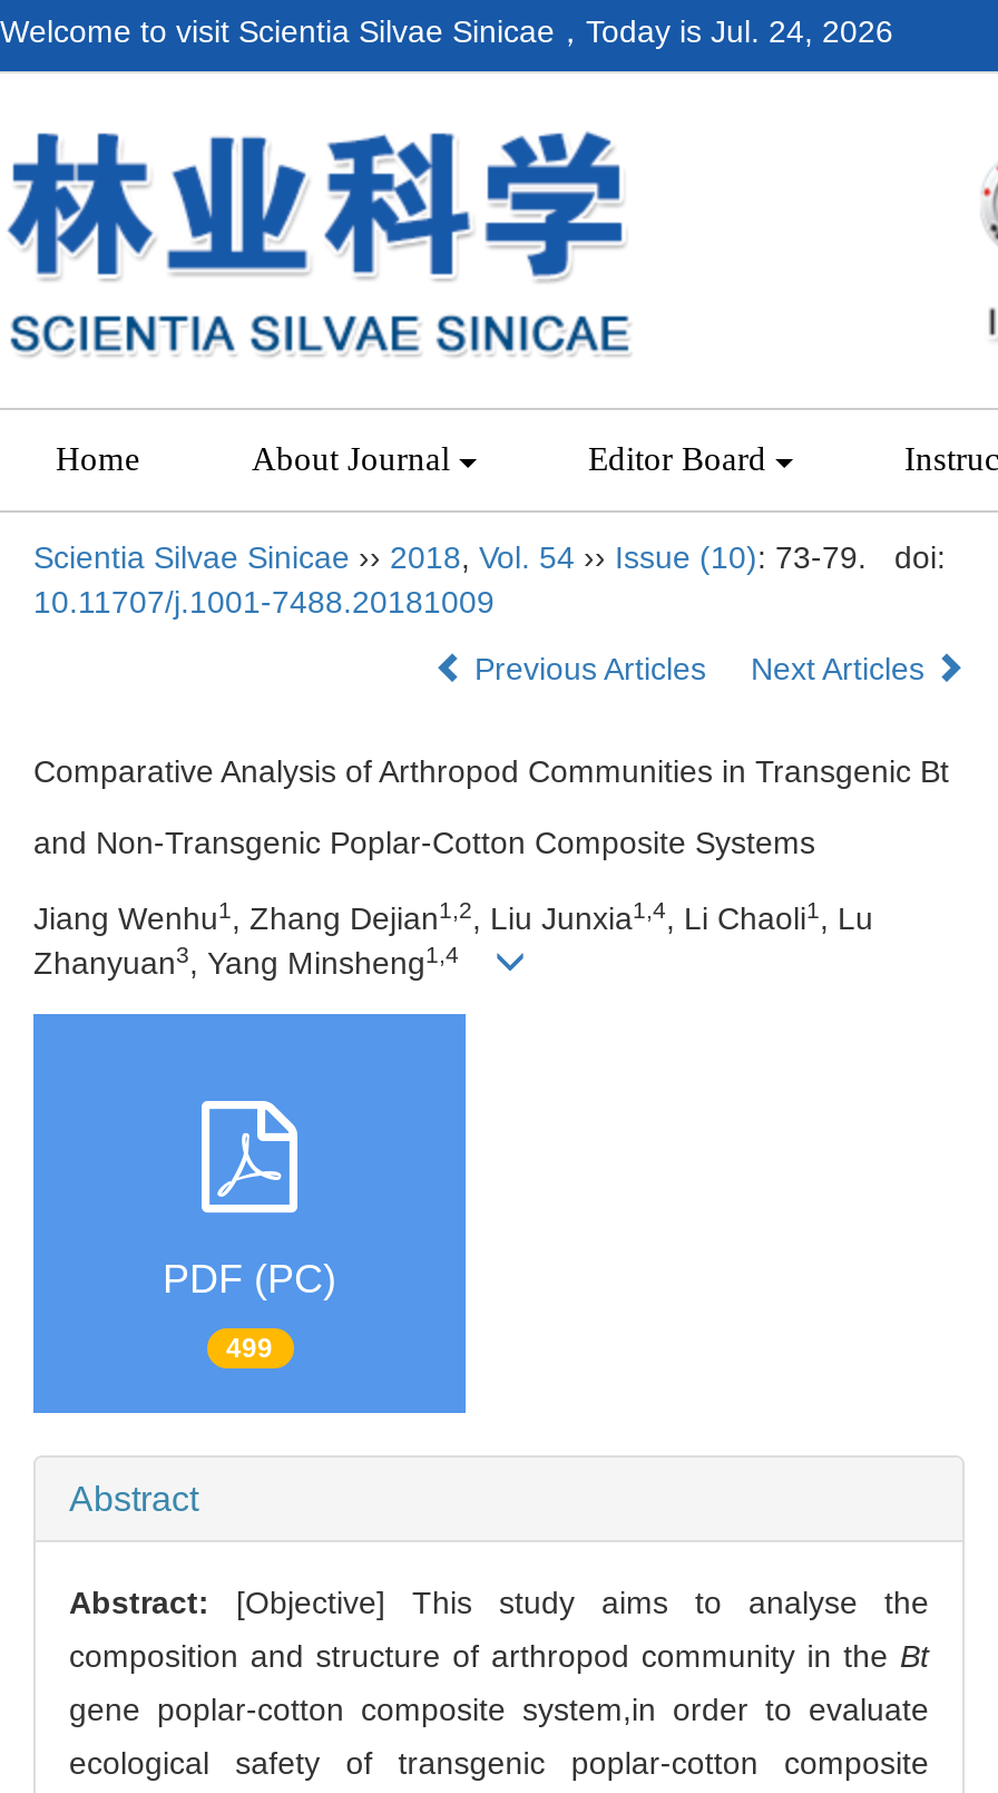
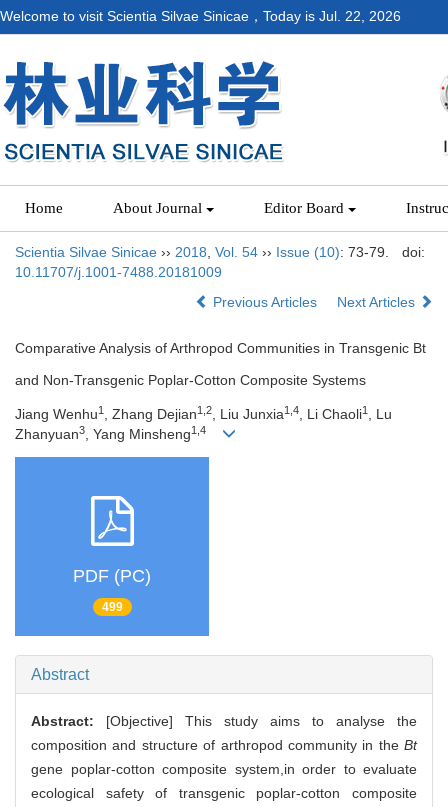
[0,13,893,49] Welcome to visit Scientia Silvae Sinicae，Today is Jul. 24, 2026 -> [0,8,401,24] Welcome to visit Scientia Silvae Sinicae，Today is Jul. 22, 2026

